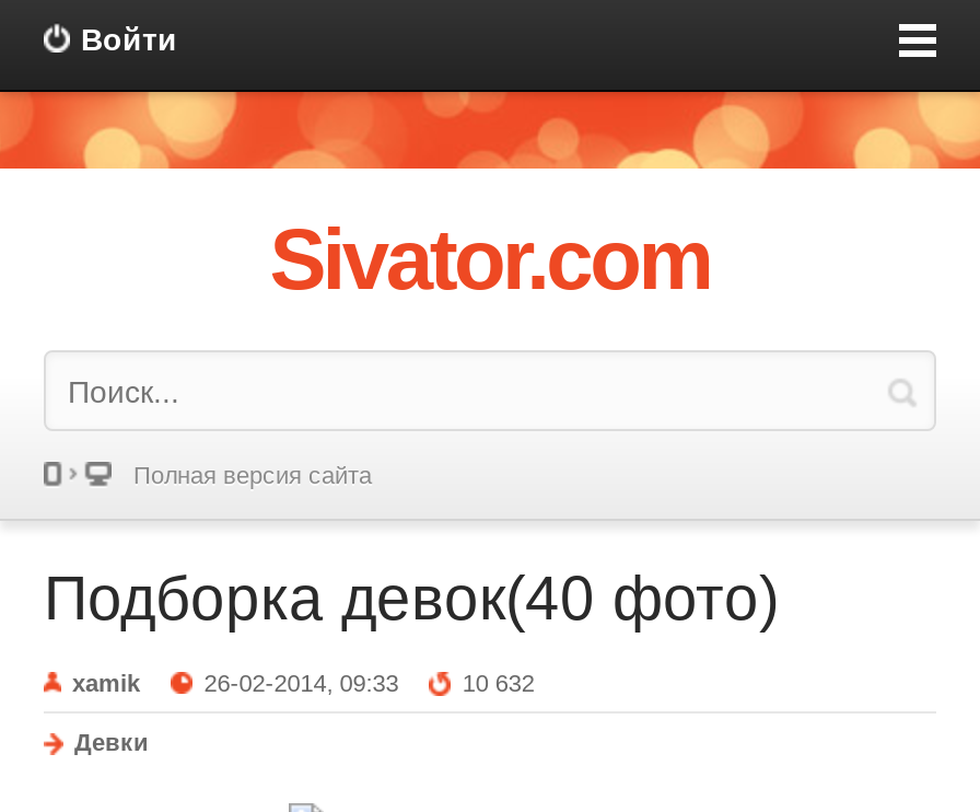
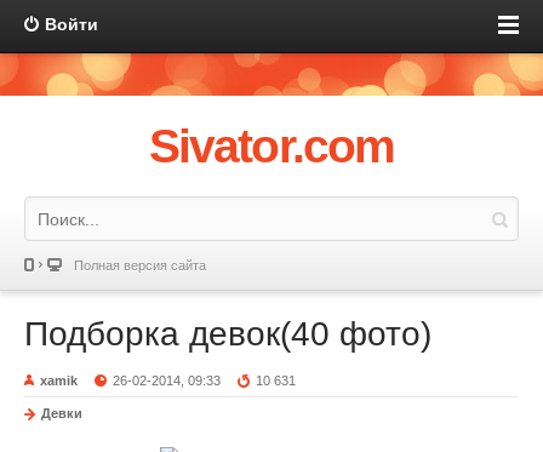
[462,670,535,696] 10 632 -> [256,373,296,388] 10 631

